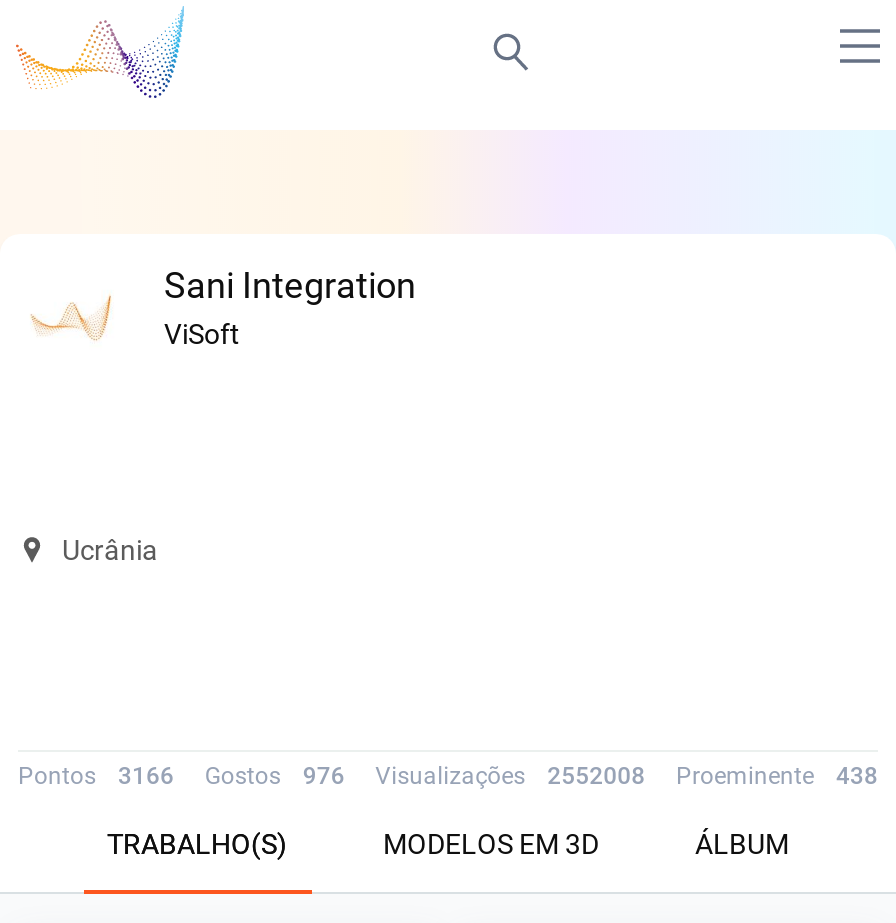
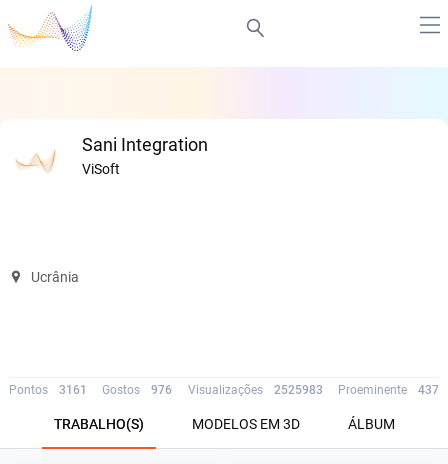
[18,762,174,790] Pontos 3166 -> [9,383,87,397] Pontos 3161
[375,762,645,790] Visualizações 2552008 -> [188,383,323,397] Visualizações 2525983
[676,762,878,790] Proeminente 438 -> [338,383,439,397] Proeminente 437

